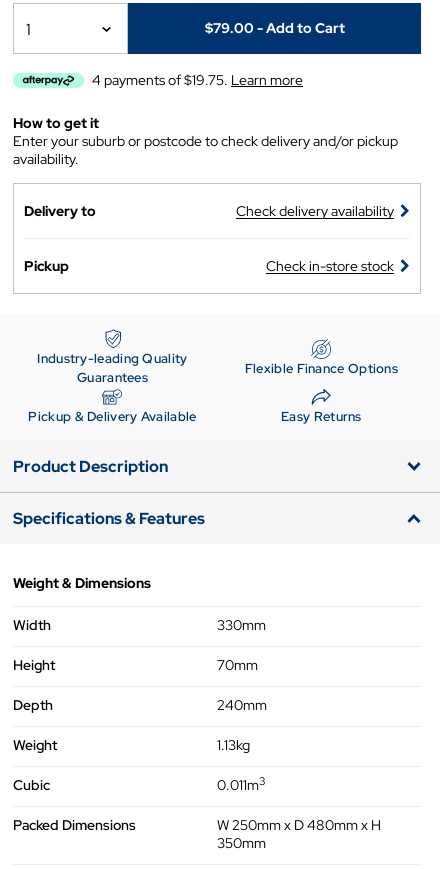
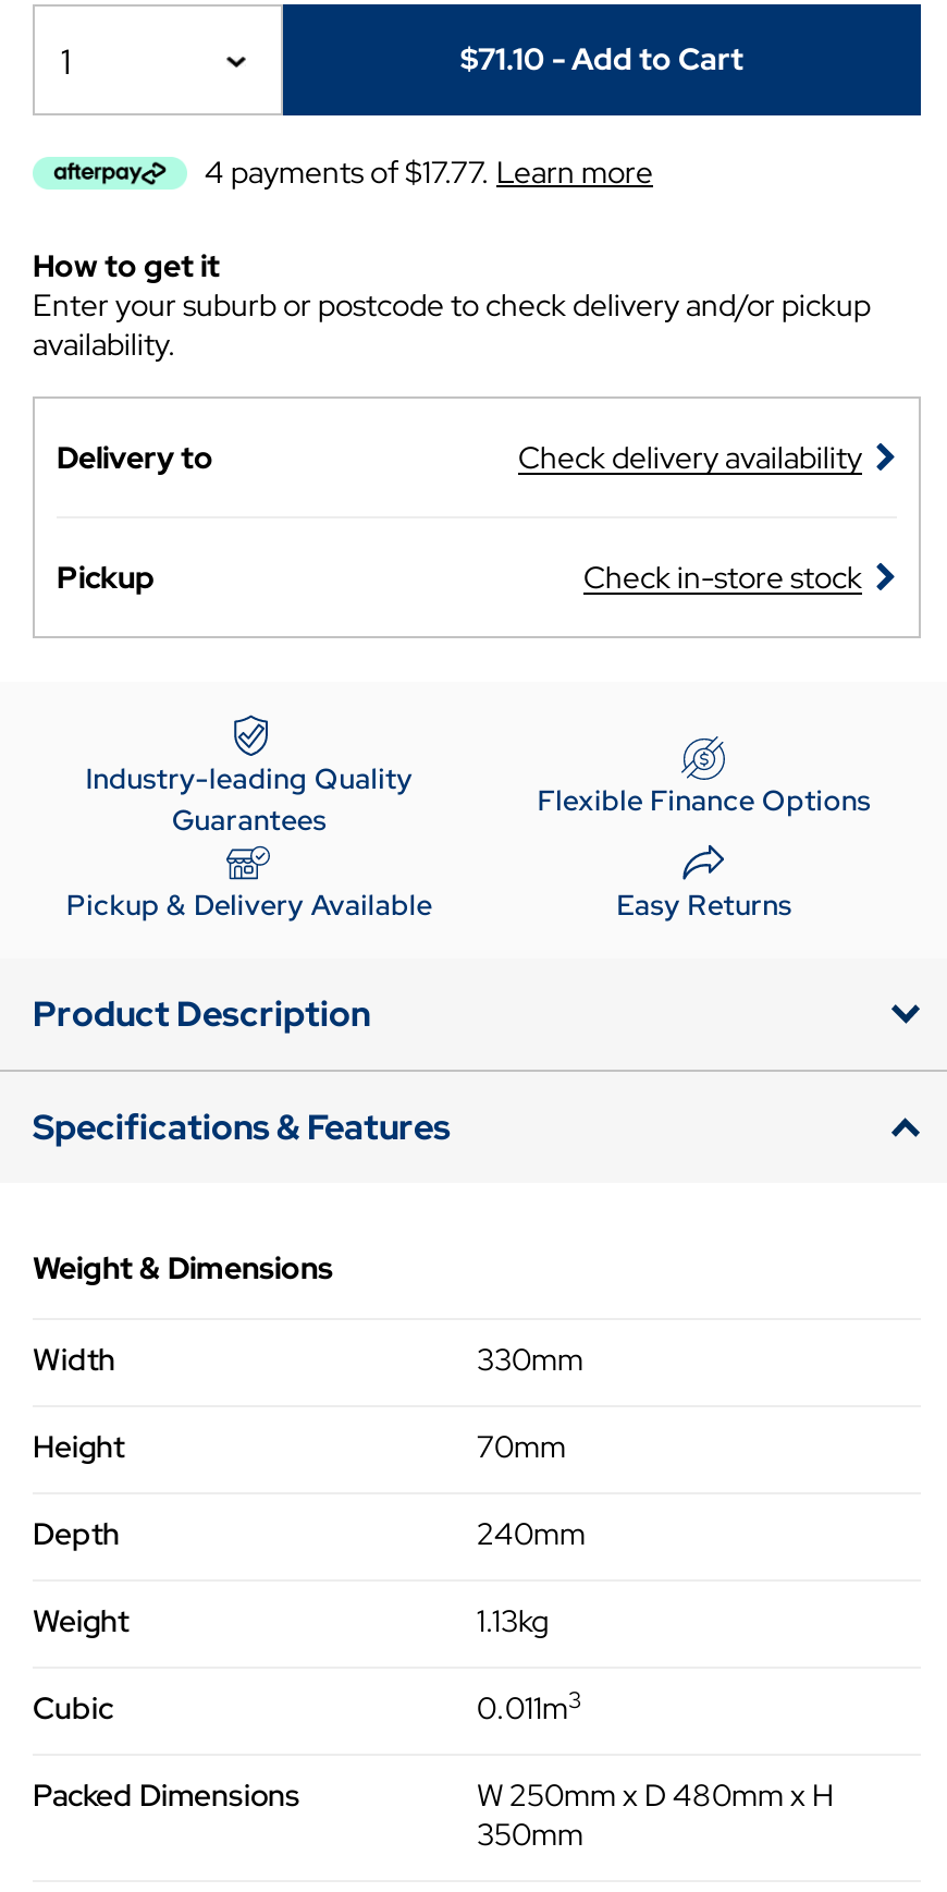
[204,19,344,37] $79.00 - Add to Cart -> [460,40,743,79] $71.10 - Add to Cart
[92,71,303,89] 4 payments of $19.75. Learn more -> [205,153,653,192] 4 payments of $17.77. Learn more

